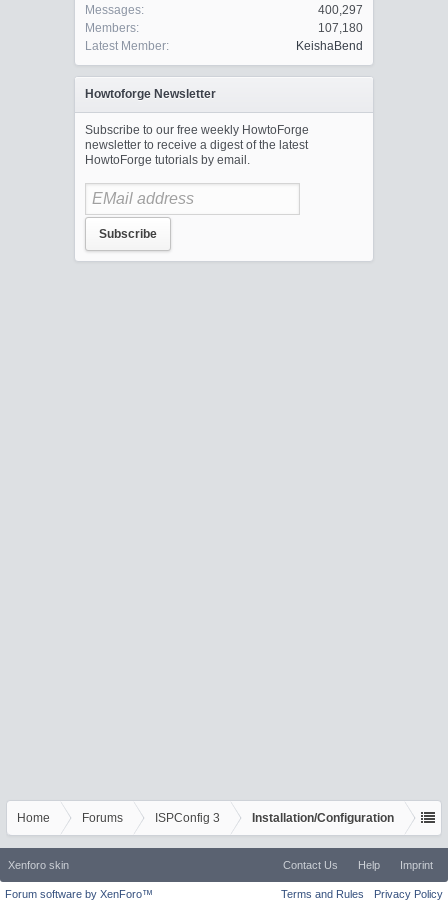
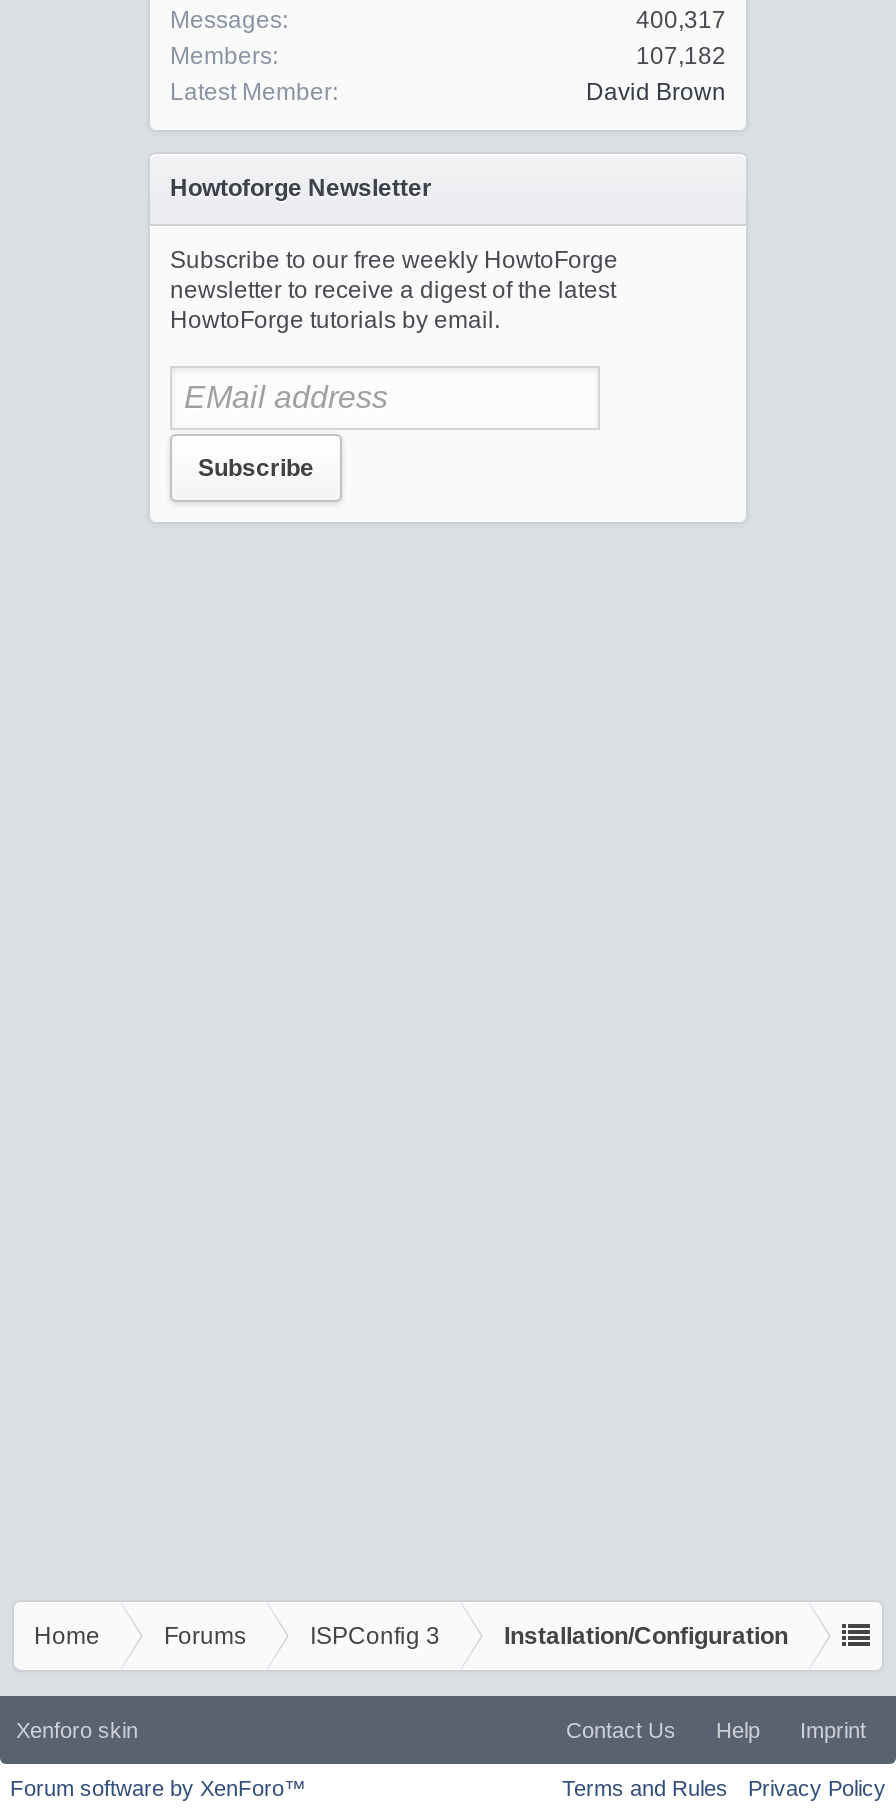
[318,3,363,17] 400,297 -> [636,6,726,34] 400,317
[318,21,363,35] 107,180 -> [636,42,726,70] 107,182
[296,39,363,53] KeishaBend -> [586,78,726,106] David Brown

